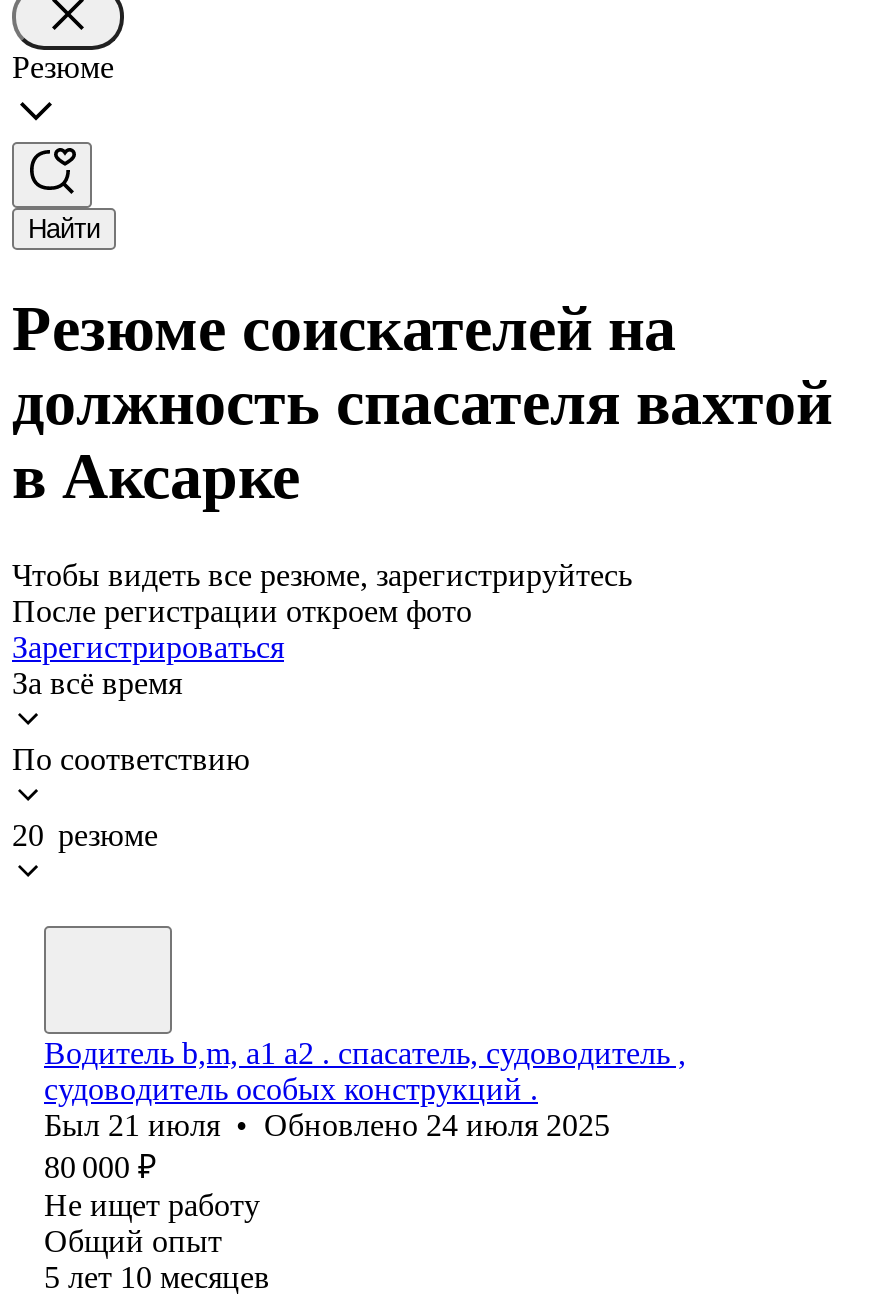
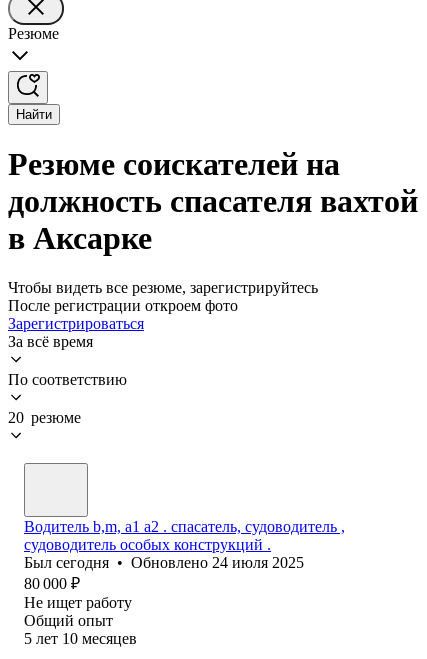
[44,1108,610,1142] Был 21 июля • Обновлено24 июля 2025 -> [24,554,304,571] Был сегодня • Обновлено24 июля 2025

